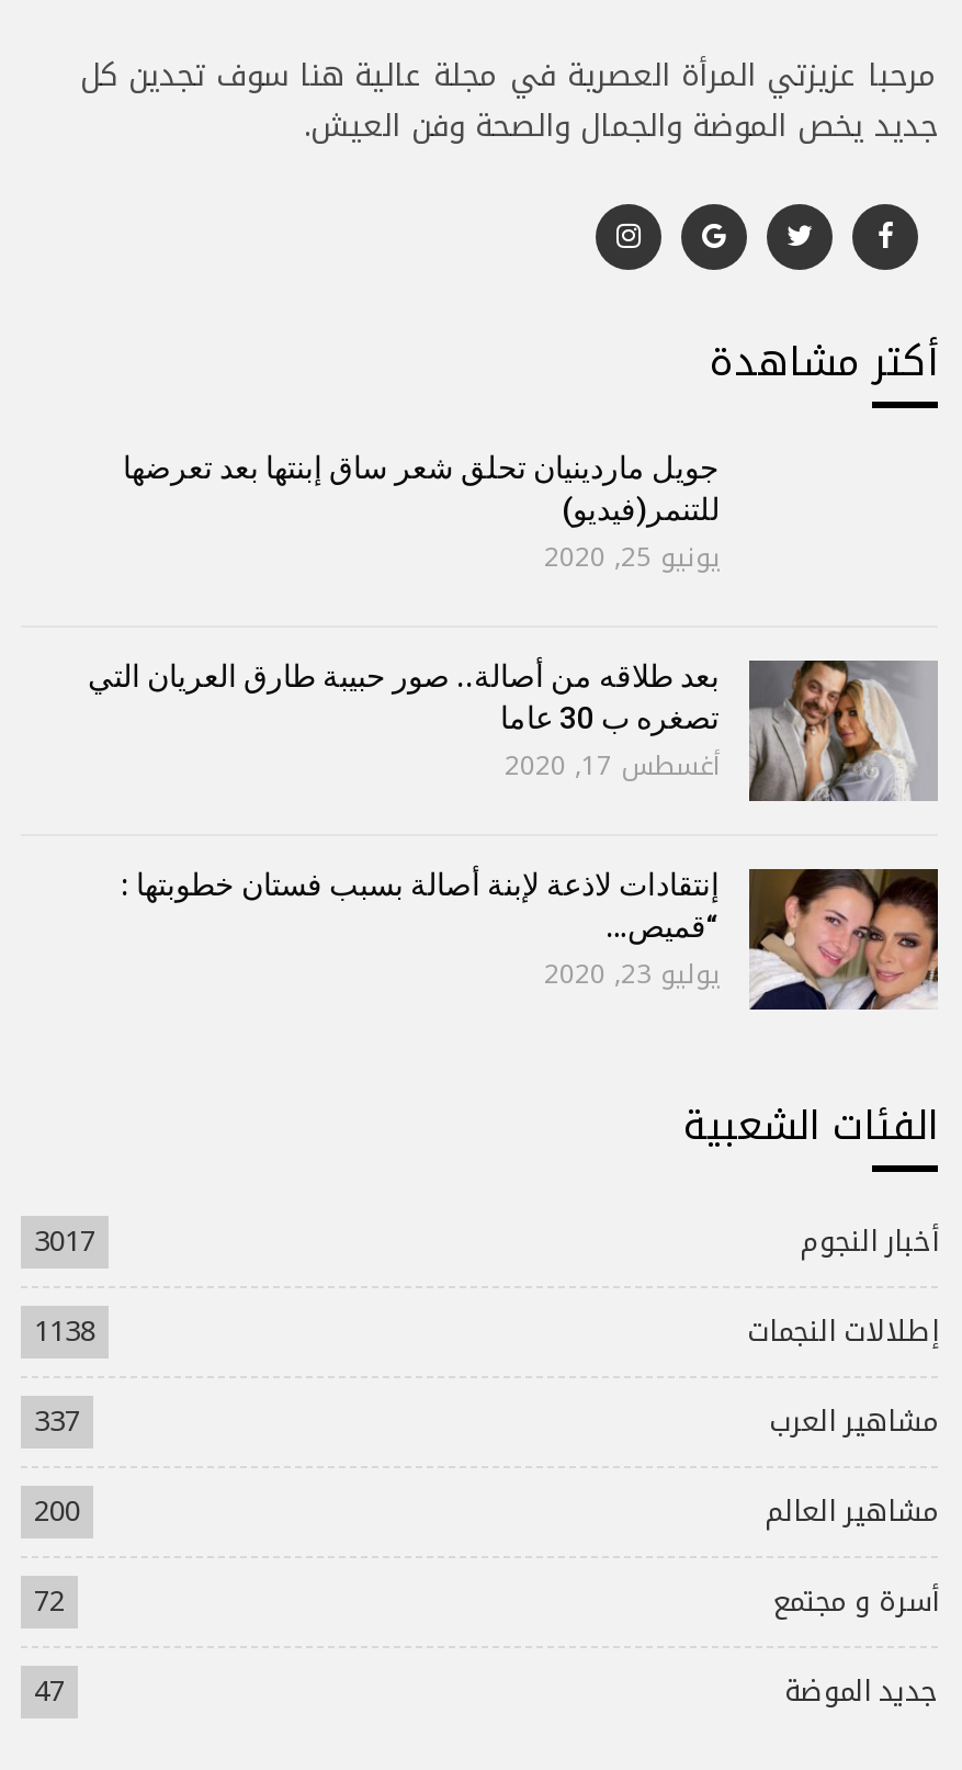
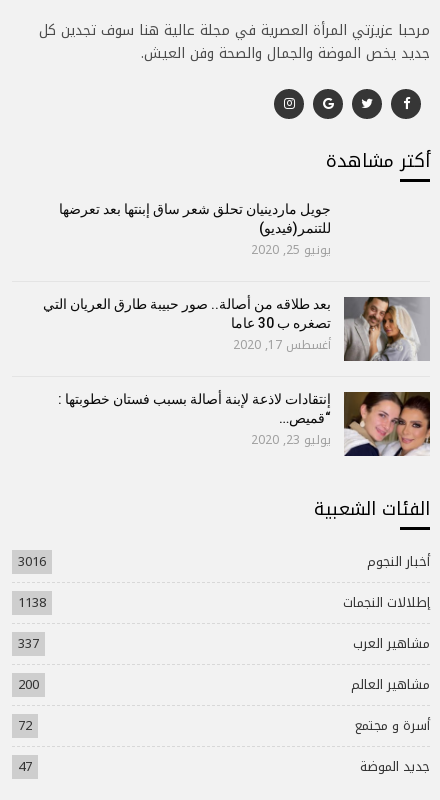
[34,1213,95,1268] 3017 -> [18,549,46,574] 3016

